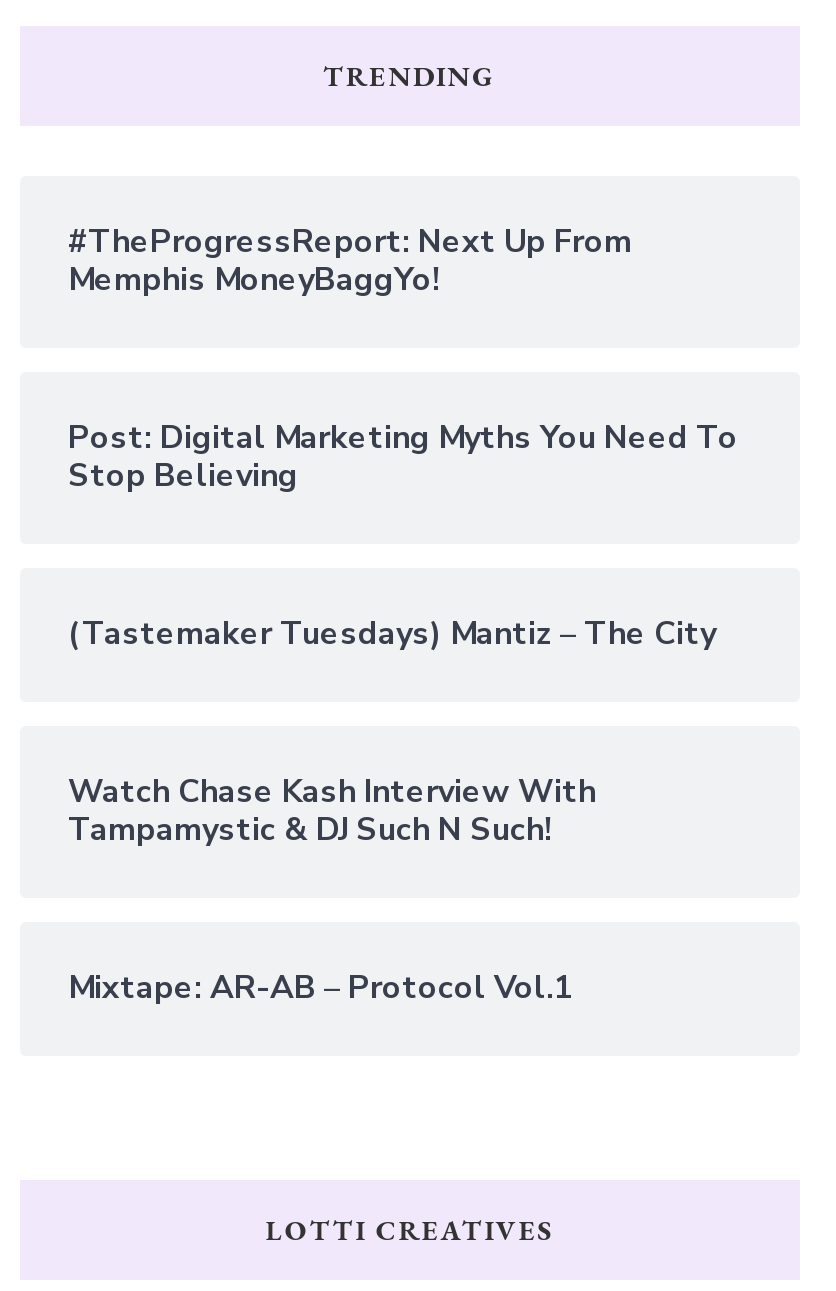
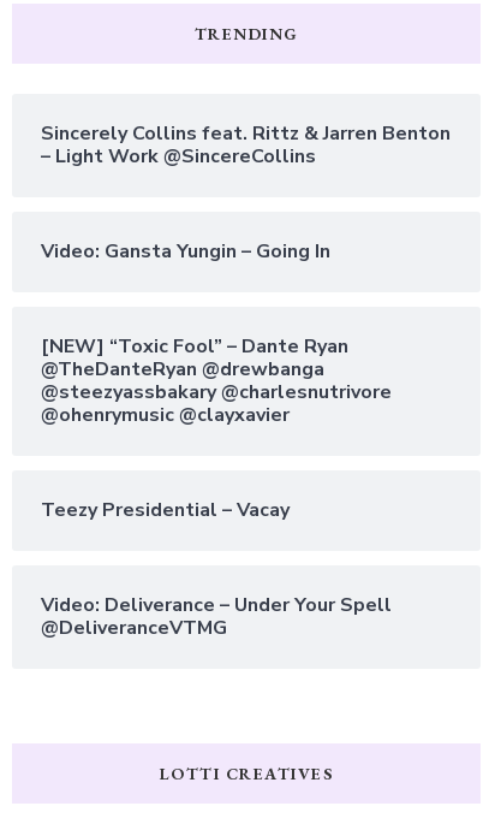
[68,221,632,303] #TheProgressReport: Next Up From | Memphis MoneyBaggYo! -> [41,121,451,170] Sincerely Collins feat. Rittz & Jarren Benton | – Light Work @SincereCollins
[68,417,738,499] Post: Digital Marketing Myths You Need To | Stop Believing -> [41,239,330,265] Video: Gansta Yungin – Going In
[68,613,716,657] (Tastemaker Tuesdays) Mantiz – The City -> [41,334,392,429] [NEW] “Toxic Fool” – Dante Ryan | @TheDanteRyan @drewbanga | @steezyassbakary @charlesnutrivore | @ohenrymusic @clayxavier
[68,771,596,853] Watch Chase Kash Interview With | Tampamystic & DJ Such N Such! -> [41,497,290,524] Teezy Presidential – Vacay
[68,967,574,1011] Mixtape: AR-AB – Protocol Vol.1 -> [41,592,392,642] Video: Deliverance – Under Your Spell | @DeliveranceVTMG

